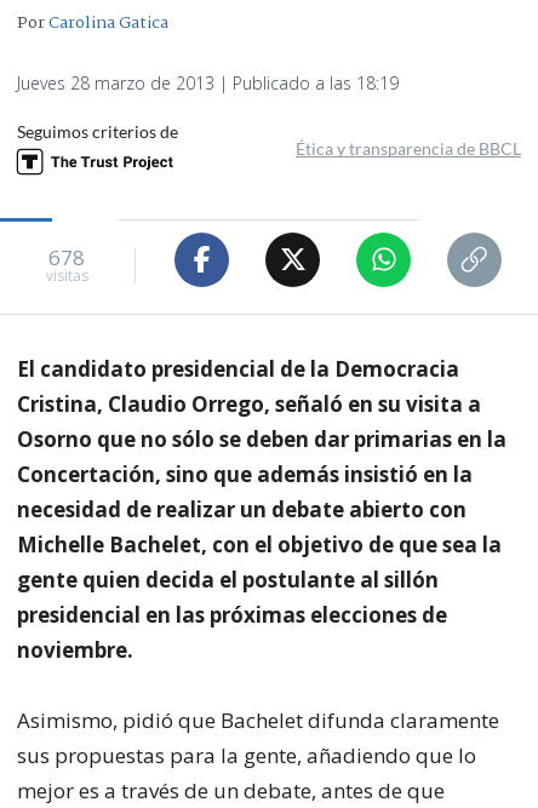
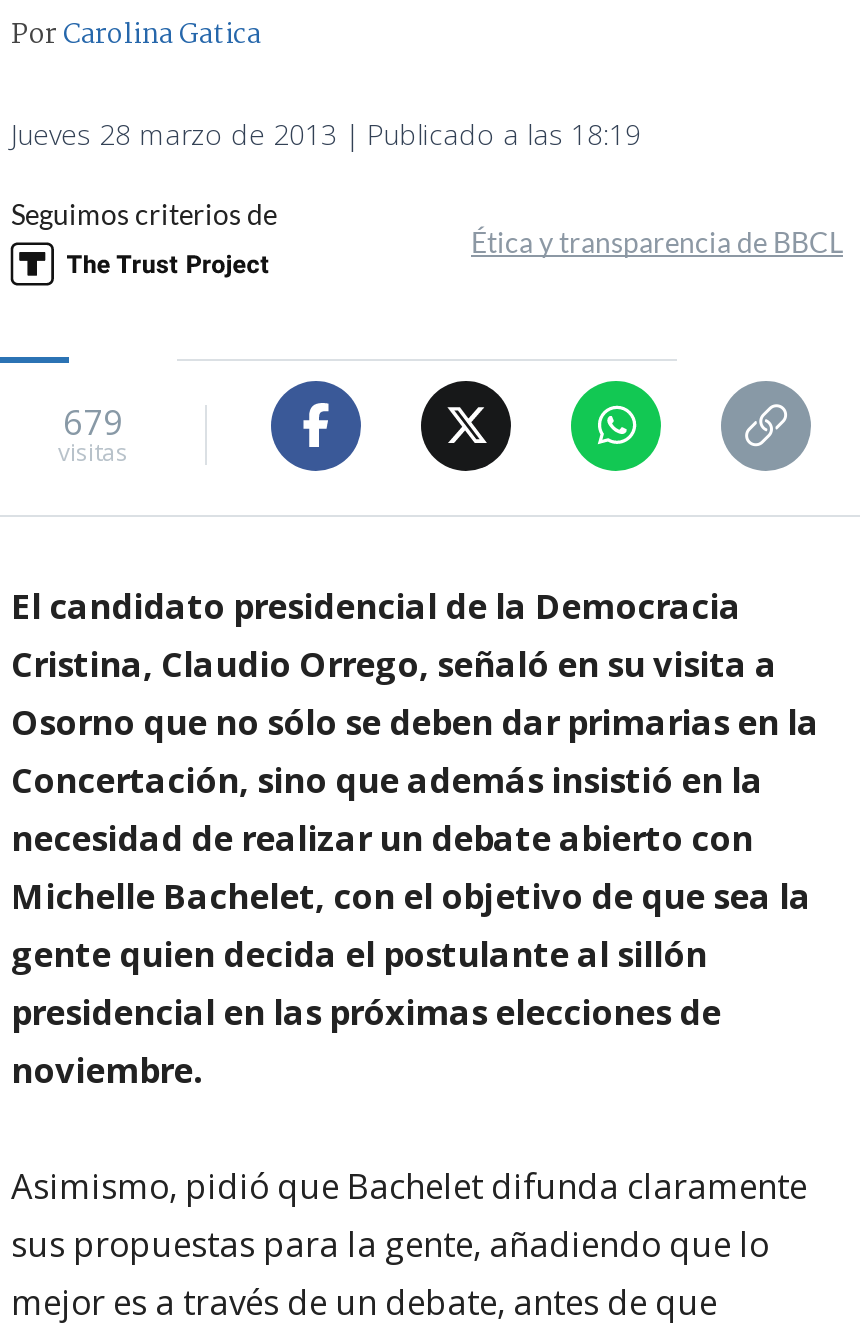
[48,244,85,272] 678 -> [63,400,123,446] 679

